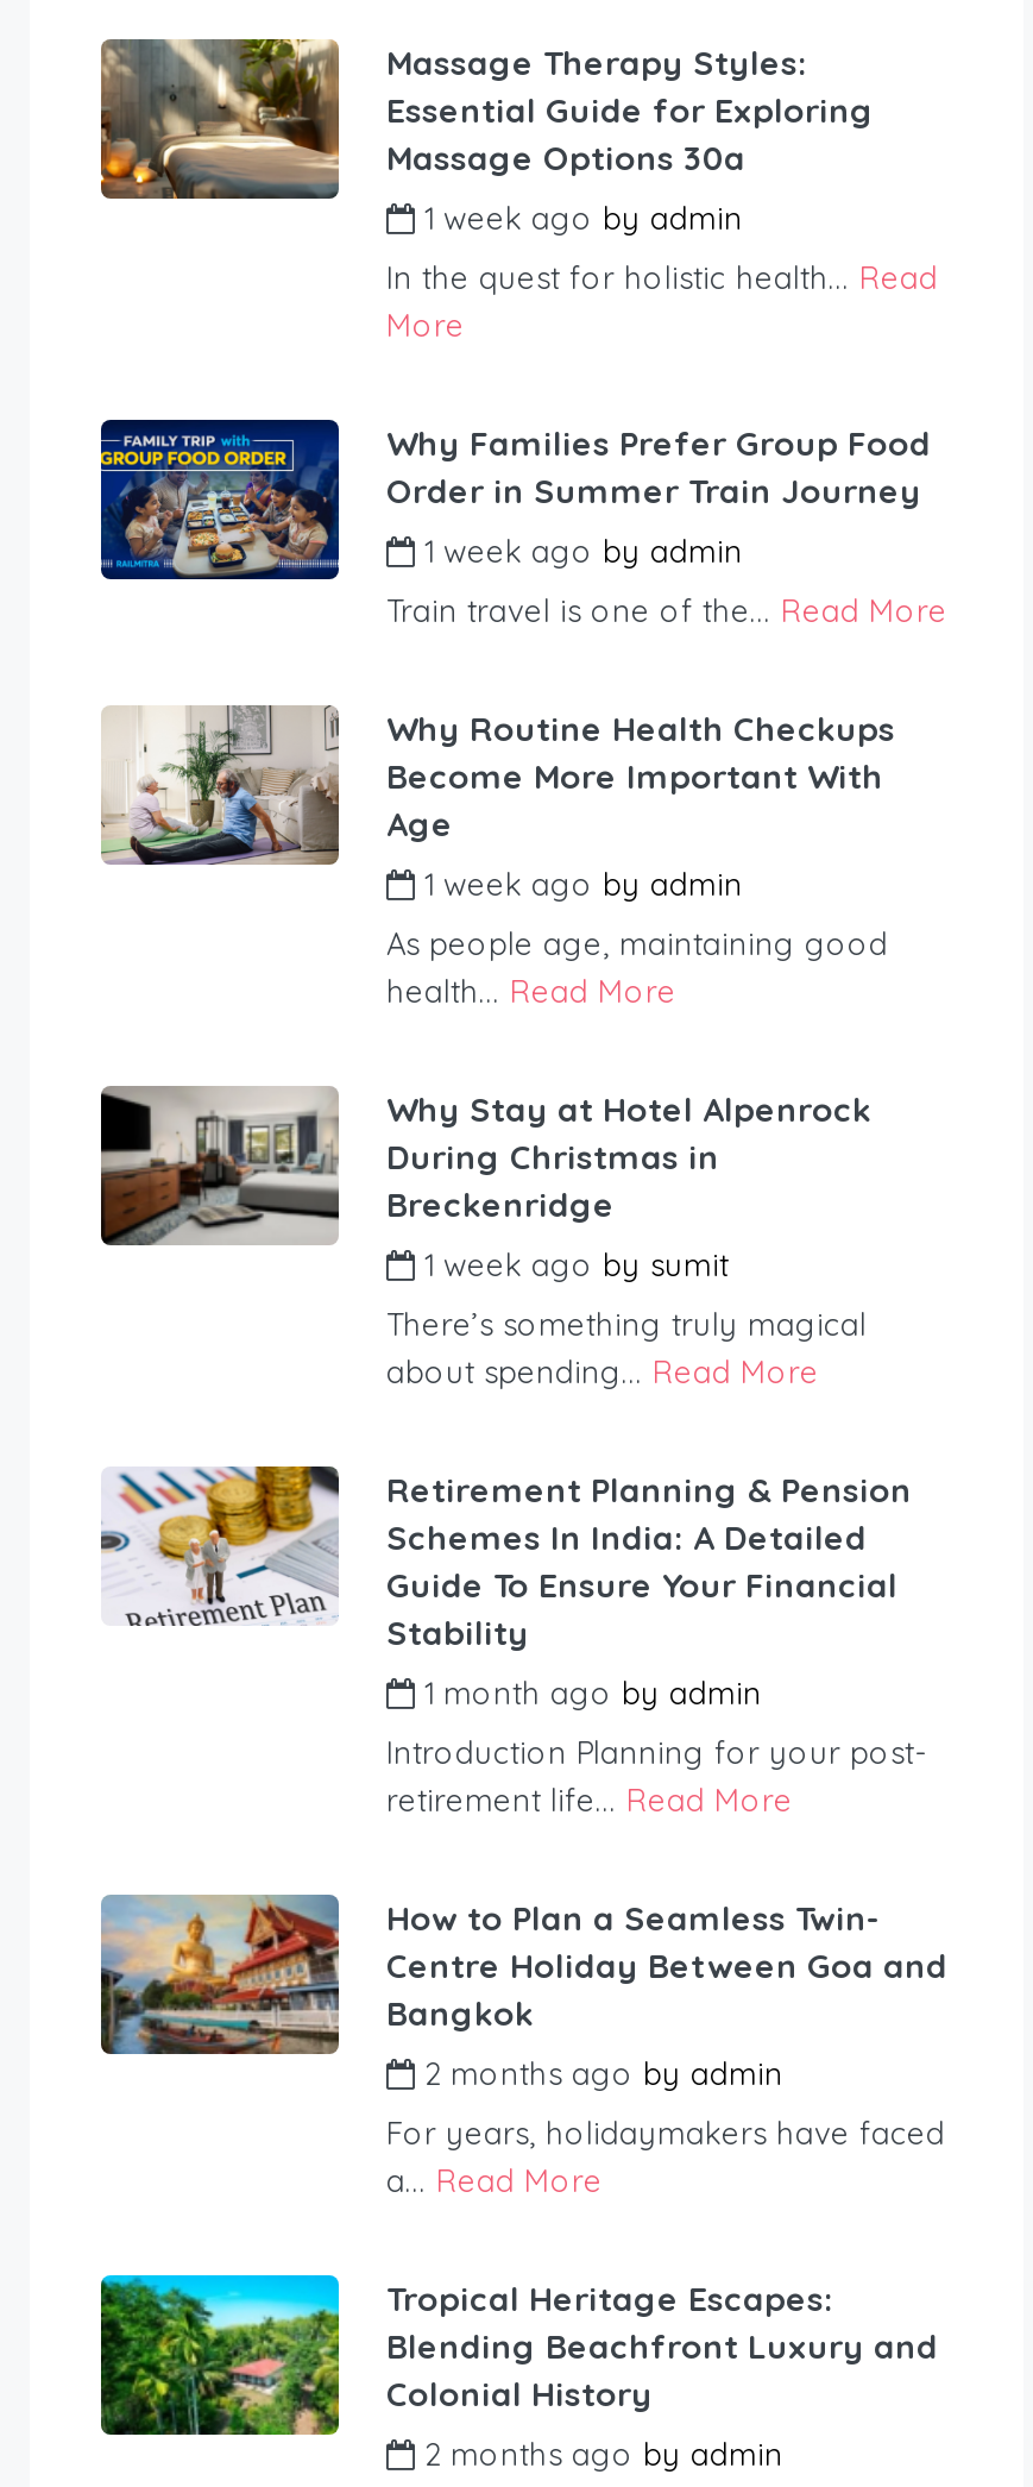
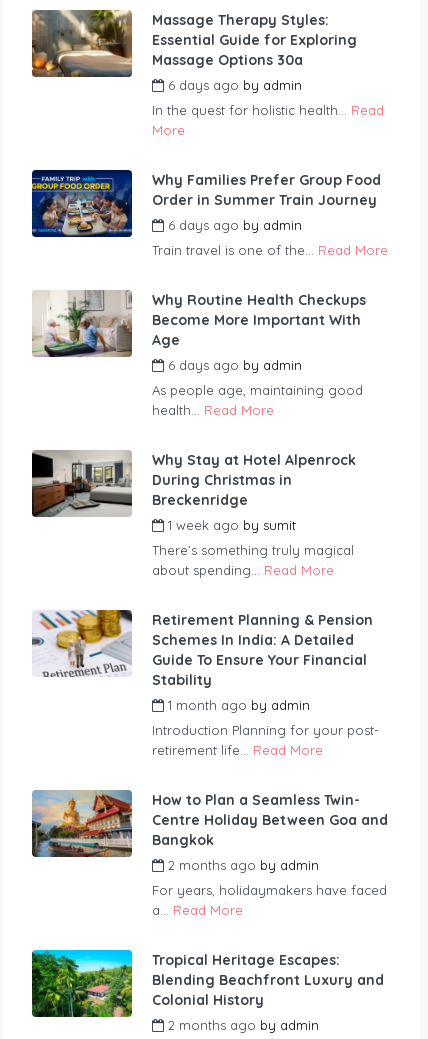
[415,199,743,237] 1 week ago by admin -> [164,77,302,93] 6 days ago by admin
[415,532,743,570] 1 week ago by admin -> [164,217,302,233] 6 days ago by admin
[415,865,743,903] 1 week ago by admin -> [164,357,302,373] 6 days ago by admin

